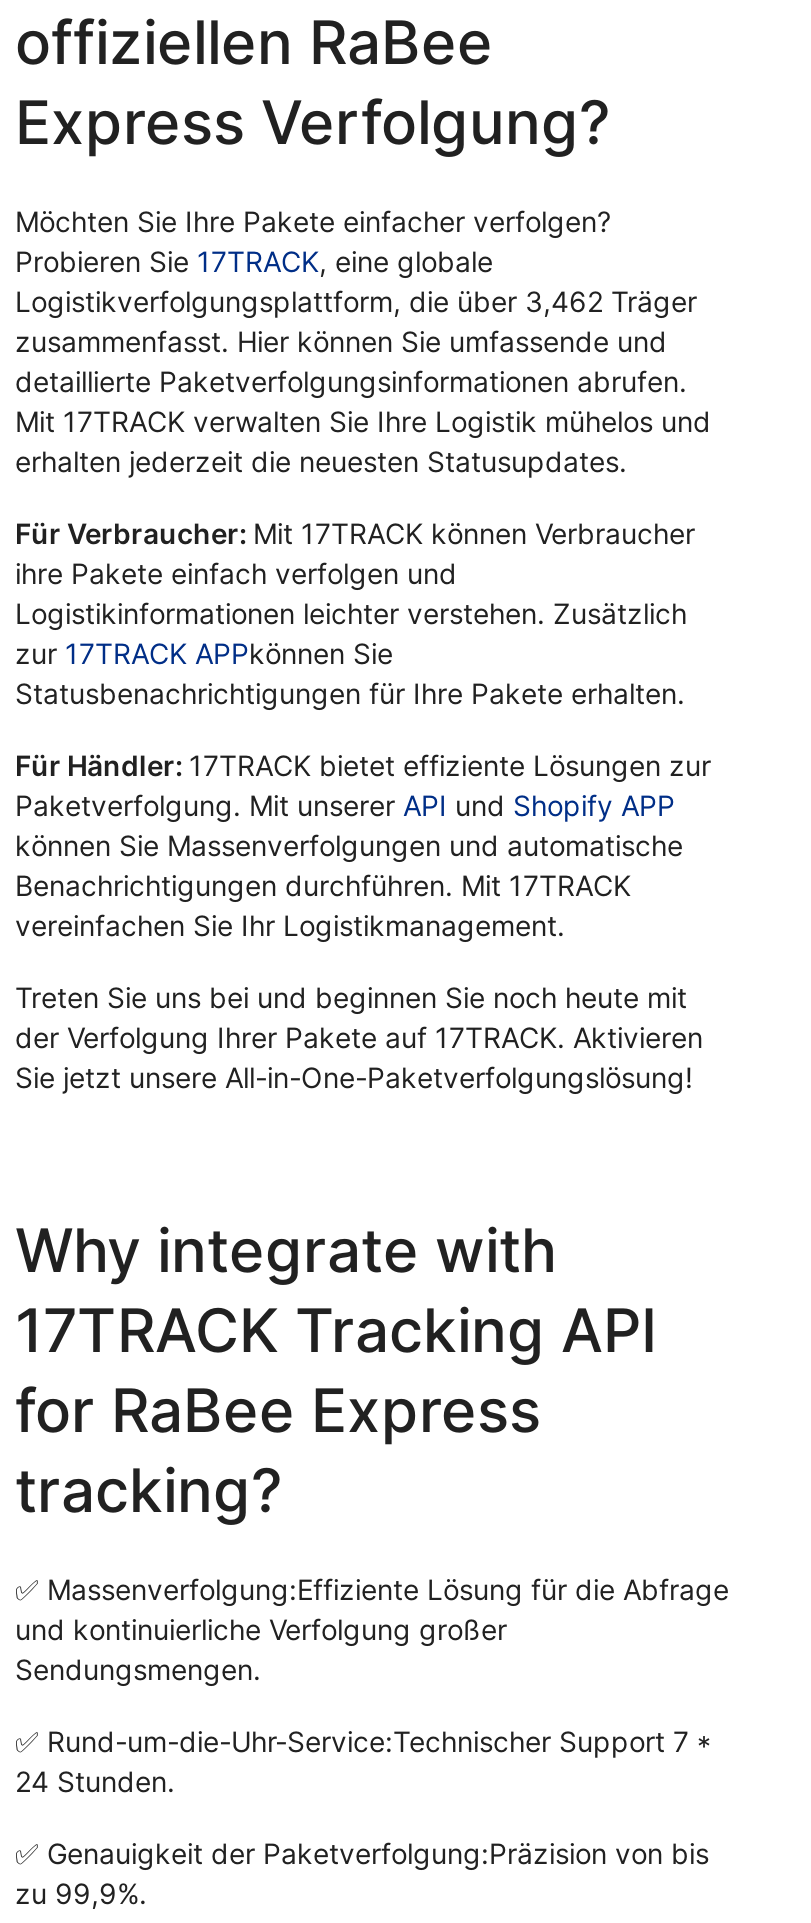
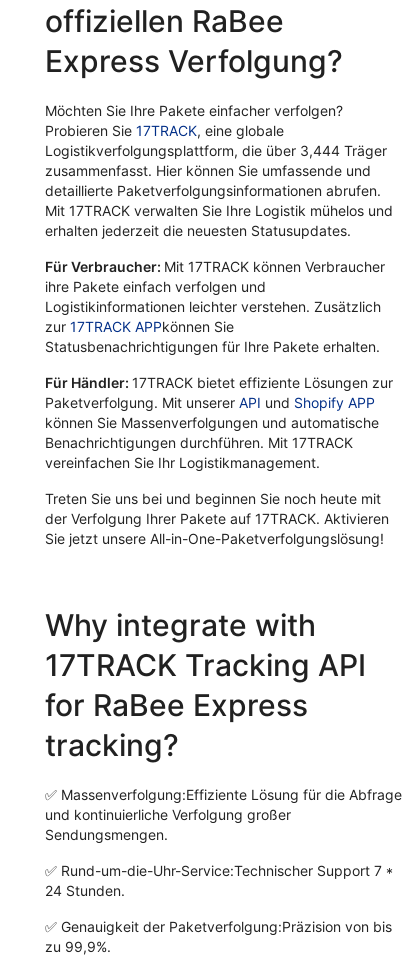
[15,284,697,318] Logistikverfolgungsplattform, die über 3,462 Träger -> [45,142,387,159] Logistikverfolgungsplattform, die über 3,444 Träger

